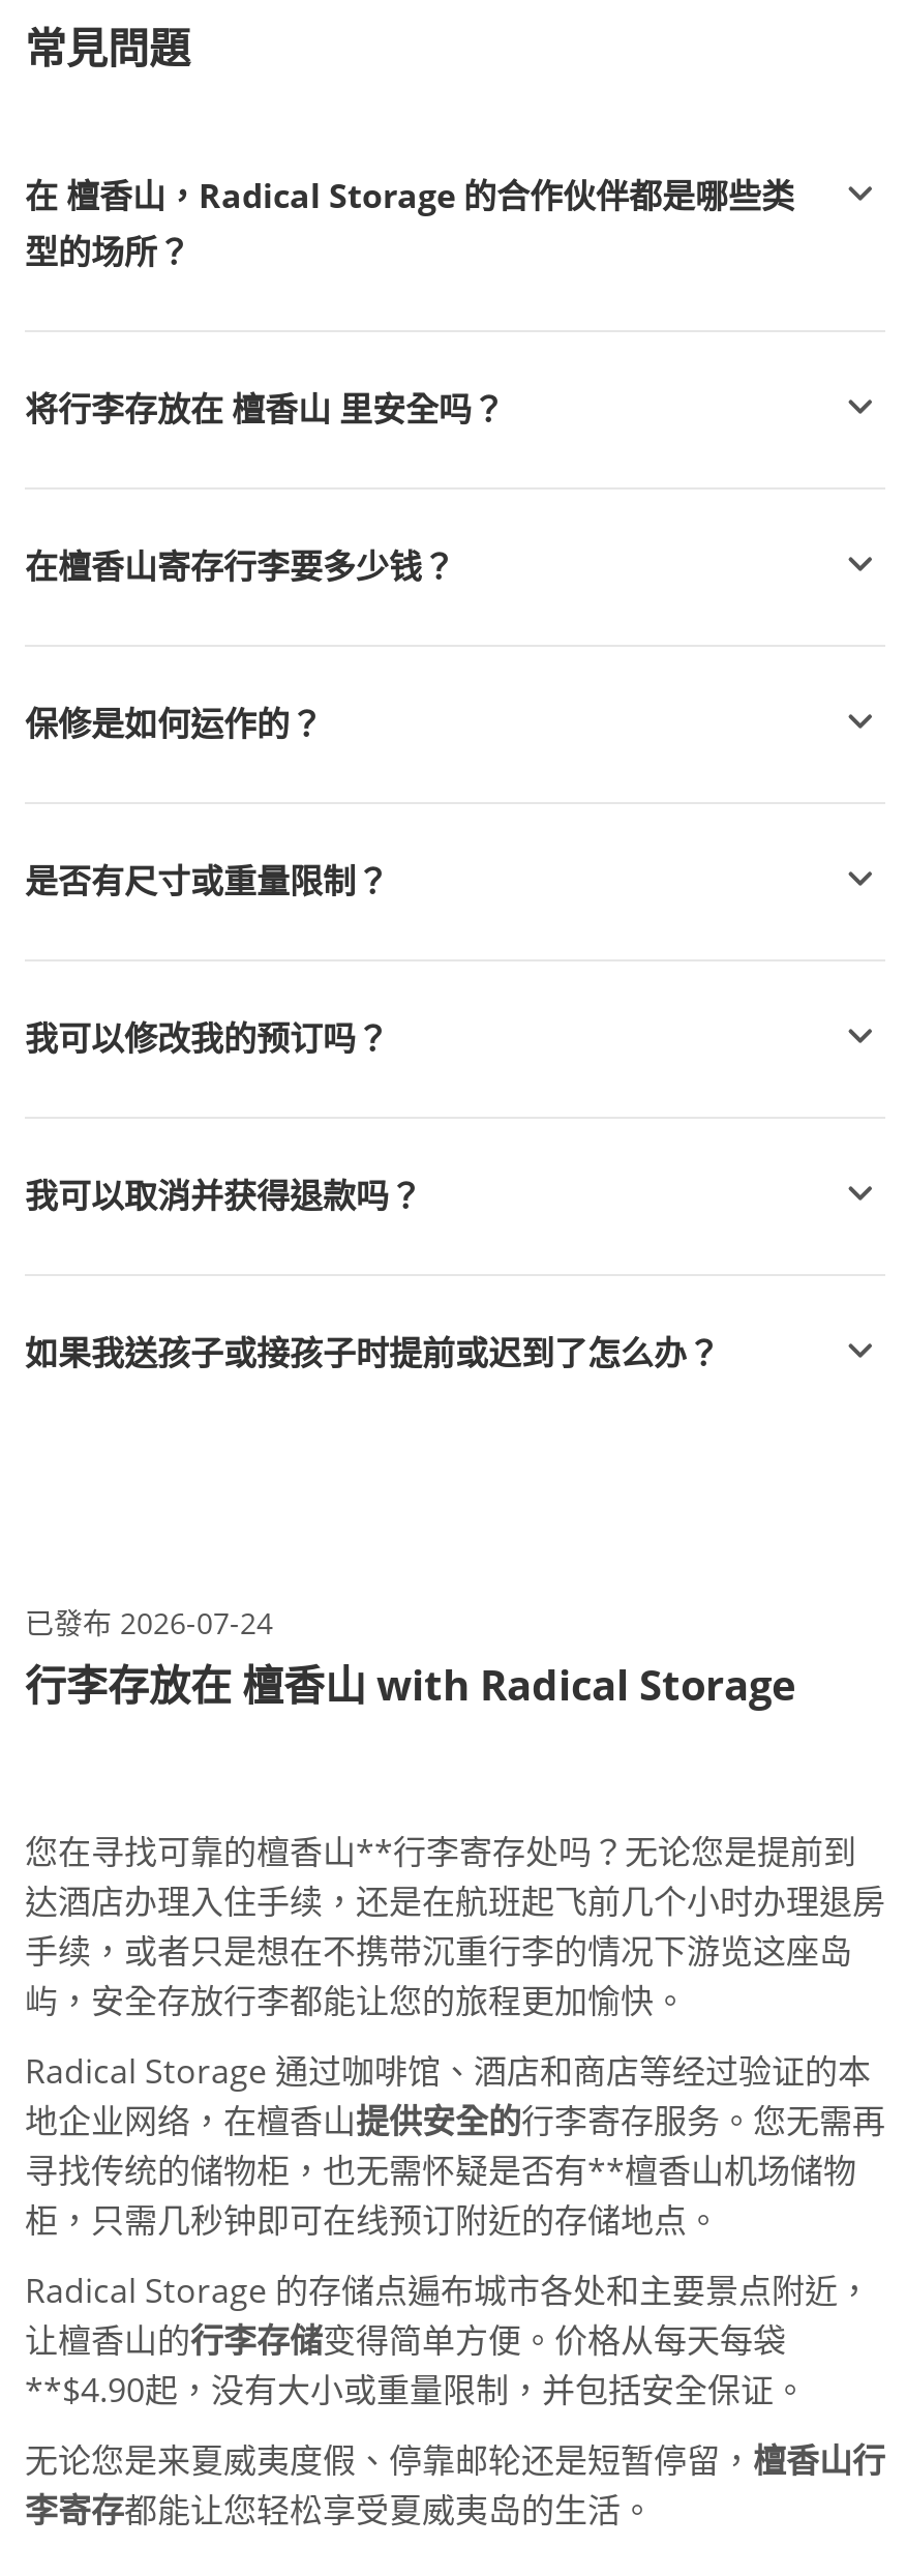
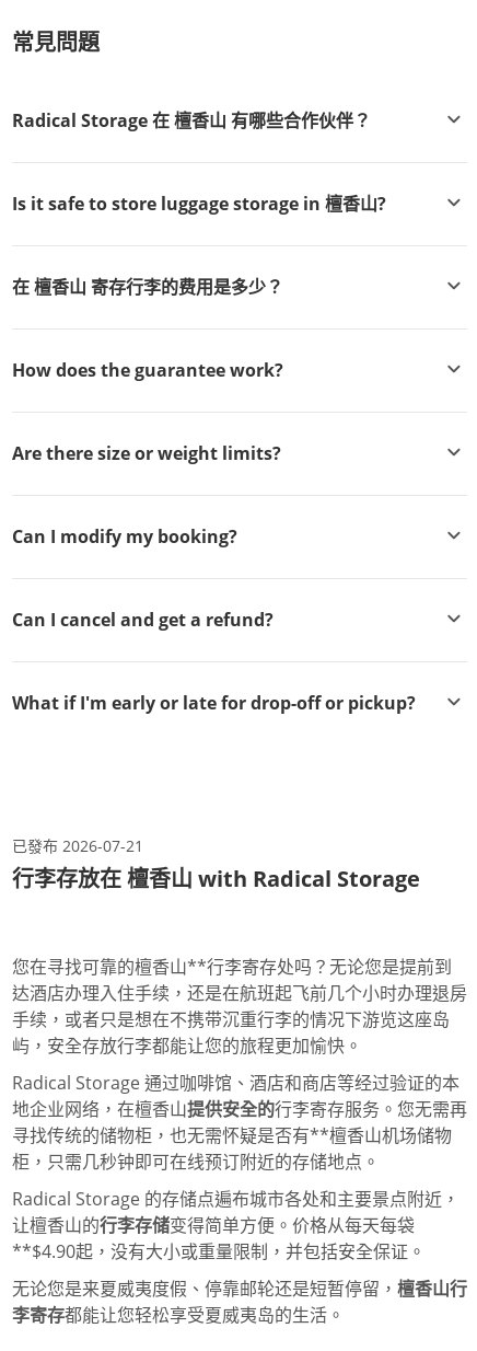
[25,173,794,274] 在 檀香山，Radical Storage 的合作伙伴都是哪些类 | 型的场所？ -> [12,108,371,132] Radical Storage 在 檀香山 有哪些合作伙伴？
[25,386,505,432] 将行李存放在 檀香山 里安全吗？ -> [12,192,386,216] Is it safe to store luggage storage in 檀香山?
[25,543,455,589] 在檀香山寄存行李要多少钱？ -> [12,275,283,299] 在 檀香山 寄存行李的费用是多少？
[25,701,323,746] 保修是如何运作的？ -> [12,358,283,382] How does the guarantee work?
[25,858,389,904] 是否有尺寸或重量限制？ -> [12,441,281,465] Are there size or weight limits?
[25,1015,389,1061] 我可以修改我的预订吗？ -> [12,524,237,549] Can I modify my booking?
[25,1173,422,1218] 我可以取消并获得退款吗？ -> [12,608,274,632] Can I cancel and get a refund?
[25,1330,720,1375] 如果我送孩子或接孩子时提前或迟到了怎么办？ -> [12,691,416,715] What if I'm early or late for drop-off or pickup?
[25,1603,273,1642] 已發布2026-07-24 -> [12,835,143,856] 已發布2026-07-21

